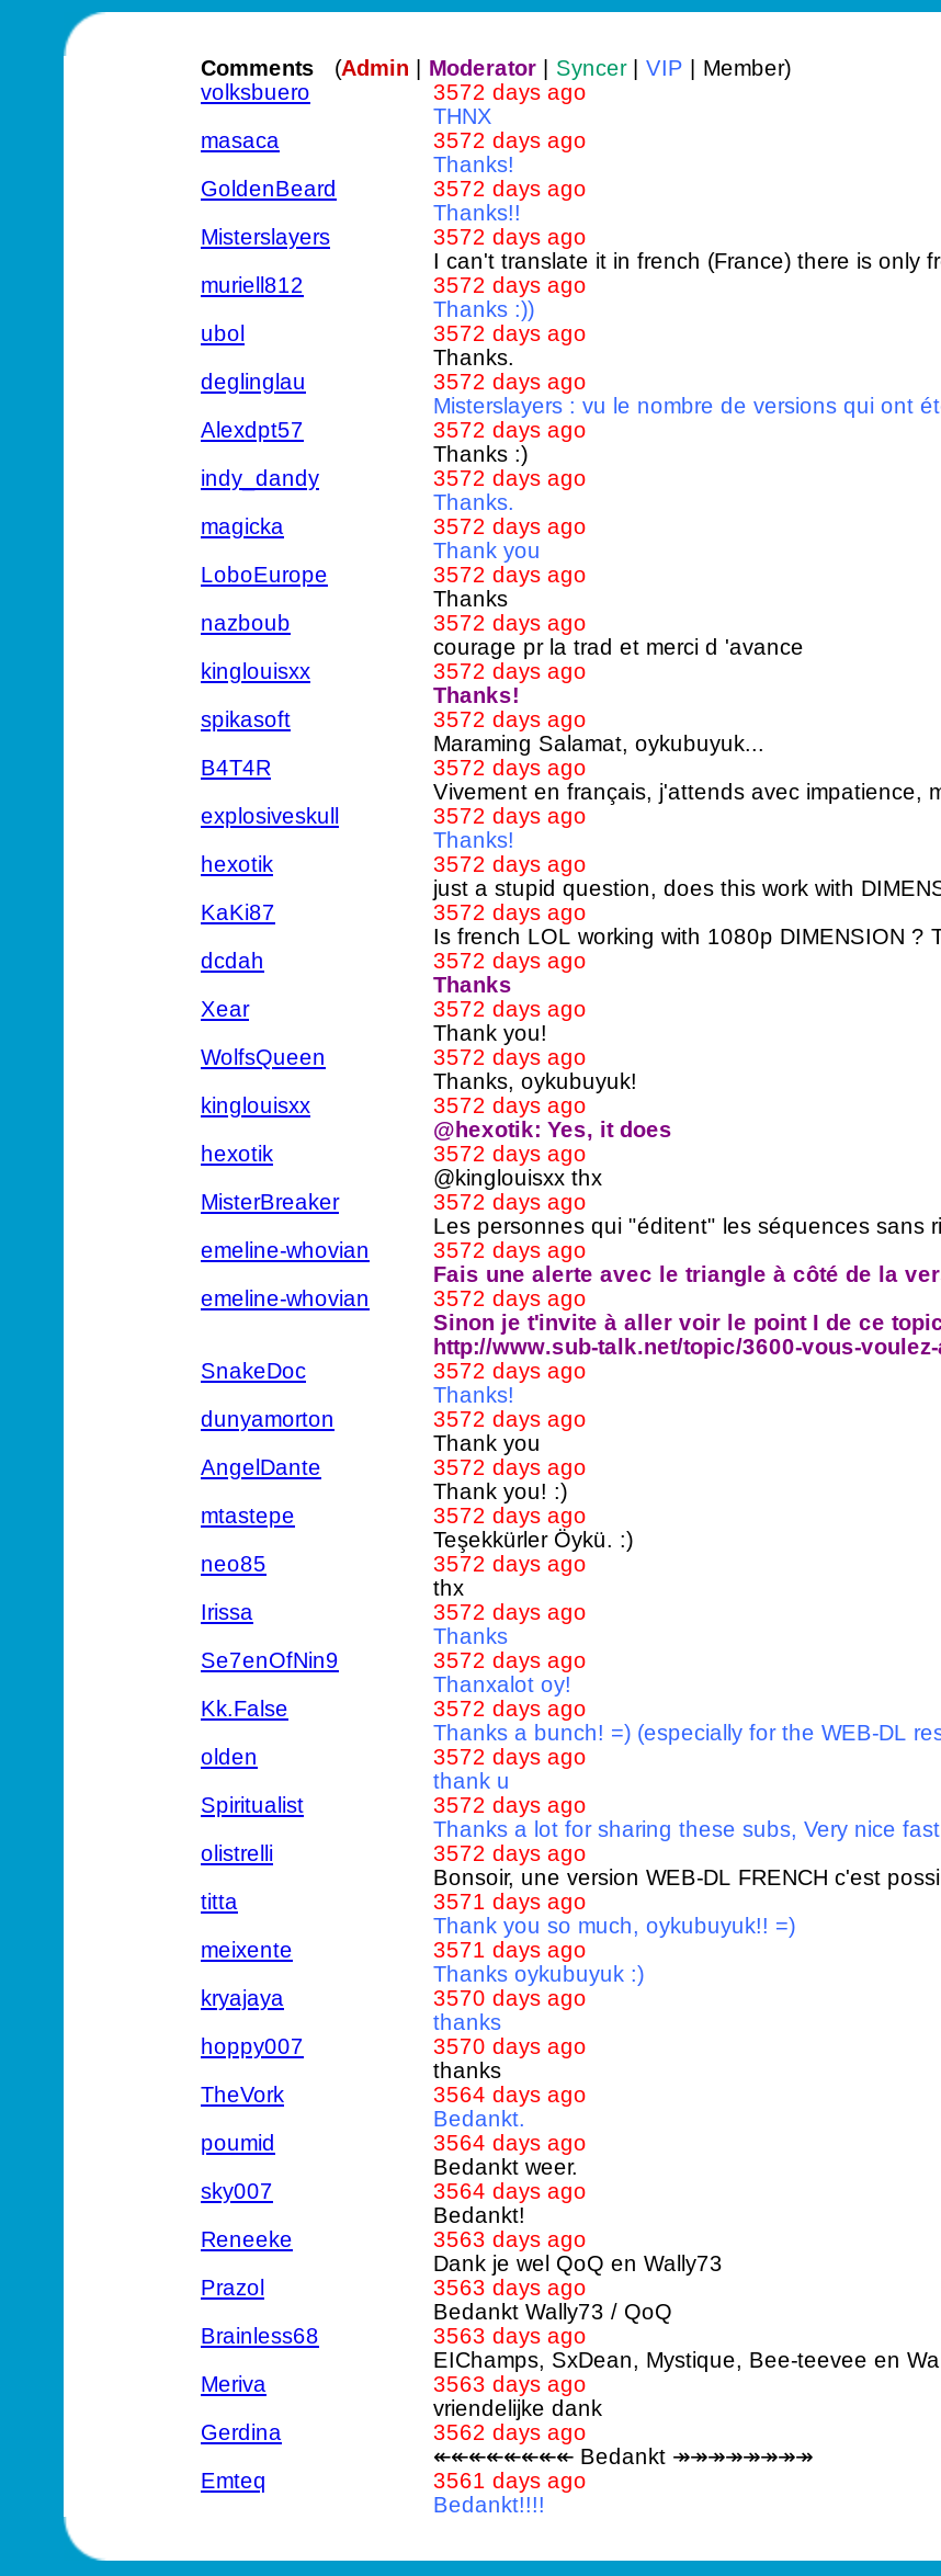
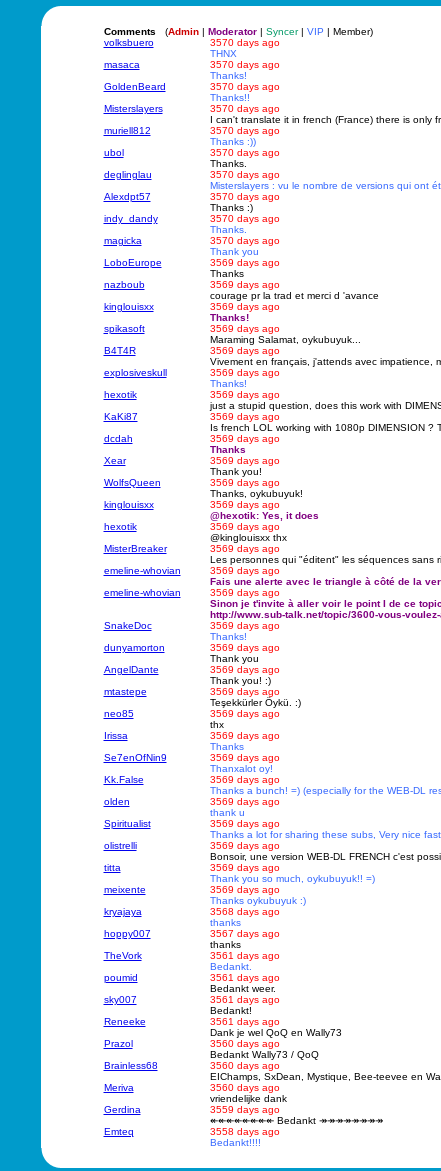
[433,80,587,104] 3572 days ago -> [209,37,279,48] 3570 days ago
[433,128,587,152] 3572 days ago -> [209,59,279,70] 3570 days ago
[433,177,587,201] 3572 days ago -> [209,81,279,92] 3570 days ago
[433,225,587,249] 3572 days ago -> [209,103,279,114] 3570 days ago
[433,273,587,297] 3572 days ago -> [209,125,279,136] 3570 days ago
[433,321,587,345] 3572 days ago -> [209,147,279,158] 3570 days ago
[433,370,587,394] 3572 days ago -> [209,169,279,180] 3570 days ago
[433,418,587,442] 3572 days ago -> [209,191,279,202] 3570 days ago
[433,466,587,490] 3572 days ago -> [209,213,279,224] 3570 days ago
[433,514,587,538] 3572 days ago -> [209,235,279,246] 3570 days ago
[433,563,587,587] 3572 days ago -> [209,257,279,268] 3569 days ago
[433,611,587,635] 3572 days ago -> [209,279,279,290] 3569 days ago
[433,659,587,683] 3572 days ago -> [209,301,279,312] 3569 days ago
[433,707,587,731] 3572 days ago -> [209,323,279,334] 3569 days ago
[433,756,587,780] 3572 days ago -> [209,345,279,356] 3569 days ago
[433,804,587,828] 3572 days ago -> [209,367,279,378] 3569 days ago
[433,852,587,876] 3572 days ago -> [209,389,279,400] 3569 days ago
[433,900,587,924] 3572 days ago -> [209,411,279,422] 3569 days ago
[433,949,587,973] 3572 days ago -> [209,433,279,444] 3569 days ago
[433,997,587,1021] 3572 days ago -> [209,455,279,466] 3569 days ago
[433,1045,587,1069] 3572 days ago -> [209,477,279,488] 3569 days ago
[433,1093,587,1117] 3572 days ago -> [209,499,279,510] 3569 days ago
[433,1142,587,1166] 3572 days ago -> [209,521,279,532] 3569 days ago
[433,1190,587,1214] 3572 days ago -> [209,543,279,554] 3569 days ago
[433,1238,587,1262] 3572 days ago -> [209,565,279,576] 3569 days ago
[433,1286,587,1310] 3572 days ago -> [209,587,279,598] 3569 days ago
[433,1359,587,1383] 3572 days ago -> [209,620,279,631] 3569 days ago
[433,1407,587,1431] 3572 days ago -> [209,642,279,653] 3569 days ago
[433,1455,587,1479] 3572 days ago -> [209,664,279,675] 3569 days ago
[433,1503,587,1528] 3572 days ago -> [209,686,279,697] 3569 days ago
[433,1552,587,1576] 3572 days ago -> [209,708,279,719] 3569 days ago
[433,1600,587,1624] 3572 days ago -> [209,730,279,741] 3569 days ago
[433,1648,587,1672] 3572 days ago -> [209,752,279,763] 3569 days ago
[433,1696,587,1721] 3572 days ago -> [209,774,279,785] 3569 days ago
[433,1745,587,1769] 3572 days ago -> [209,796,279,807] 3569 days ago
[433,1793,587,1817] 3572 days ago -> [209,818,279,829] 3569 days ago
[433,1841,587,1865] 3572 days ago -> [209,840,279,851] 3569 days ago
[433,1890,587,1914] 3571 days ago -> [209,862,279,873] 3569 days ago
[433,1938,587,1962] 3571 days ago -> [209,884,279,895] 3569 days ago
[433,1986,587,2010] 3570 days ago -> [209,906,279,917] 3568 days ago
[433,2034,587,2058] 3570 days ago -> [209,928,279,939] 3567 days ago
[433,2083,587,2107] 3564 days ago -> [209,950,279,961] 3561 days ago
[433,2131,587,2155] 3564 days ago -> [209,972,279,983] 3561 days ago
[433,2179,587,2203] 3564 days ago -> [209,994,279,1005] 3561 days ago
[433,2227,587,2251] 3563 days ago -> [209,1016,279,1027] 3561 days ago
[433,2276,587,2300] 3563 days ago -> [209,1038,279,1049] 3560 days ago
[433,2324,587,2348] 3563 days ago -> [209,1060,279,1071] 3560 days ago
[433,2372,587,2396] 3563 days ago -> [209,1082,279,1093] 3560 days ago
[433,2420,587,2444] 3562 days ago -> [209,1104,279,1115] 3559 days ago
[433,2469,587,2493] 3561 days ago -> [209,1126,279,1137] 3558 days ago

